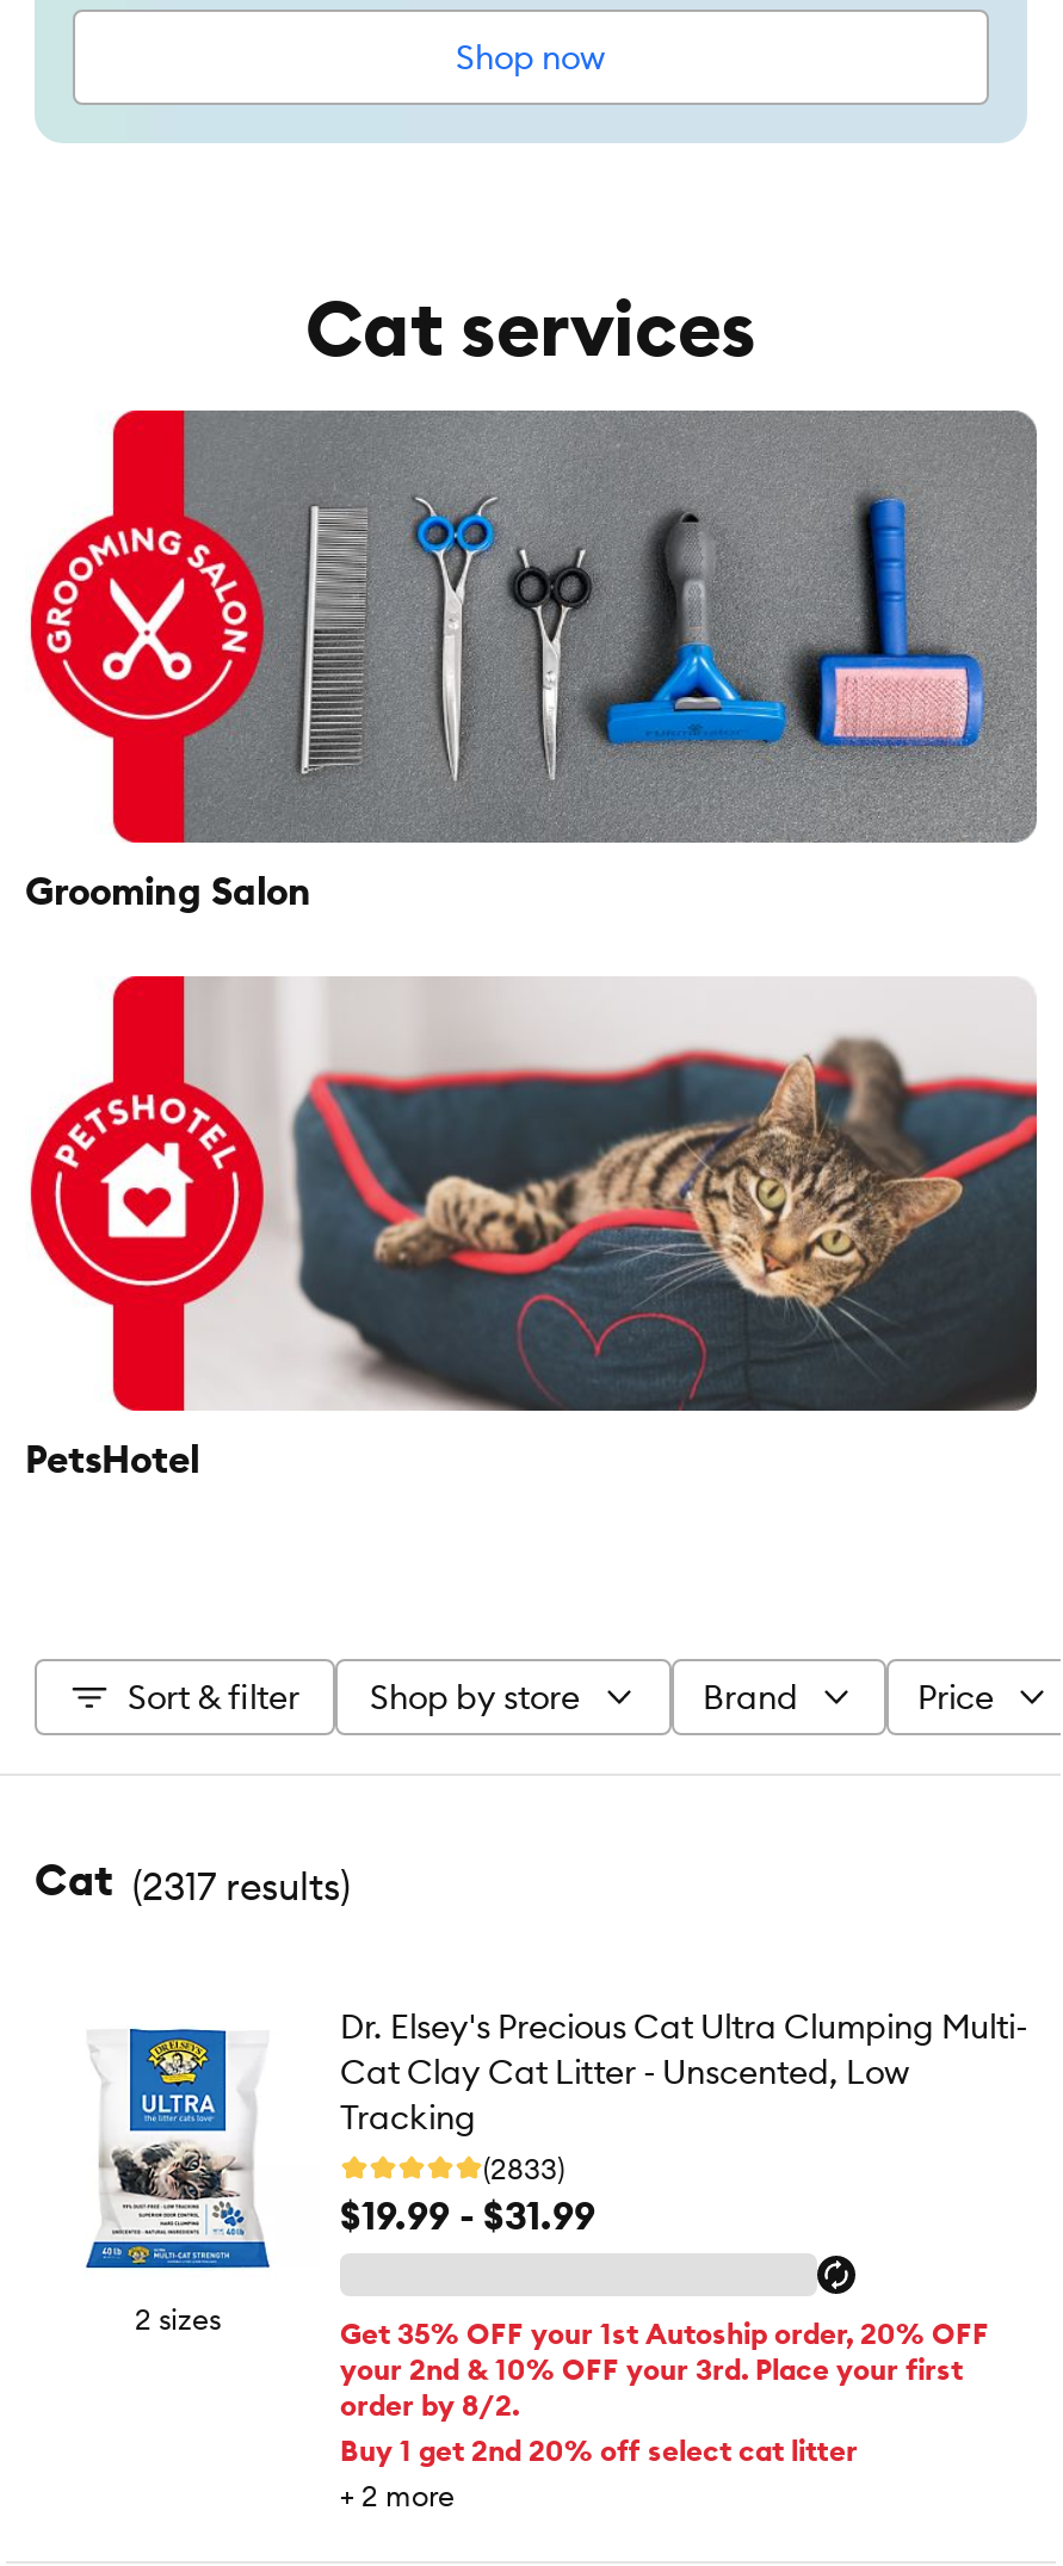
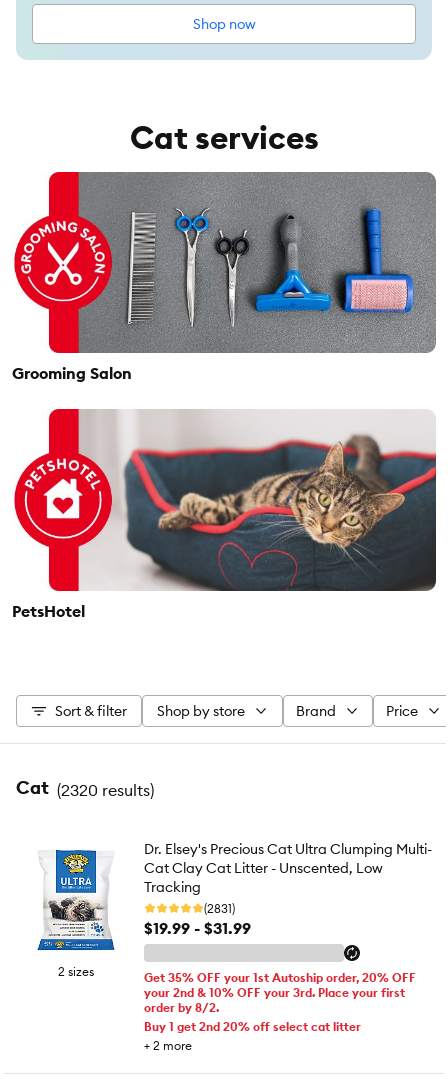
[68,1851,350,1910] Cat (2317 results) -> [30,775,154,800] Cat (2320 results)
[483,2149,564,2185] (2833) -> [204,900,235,915] (2831)

